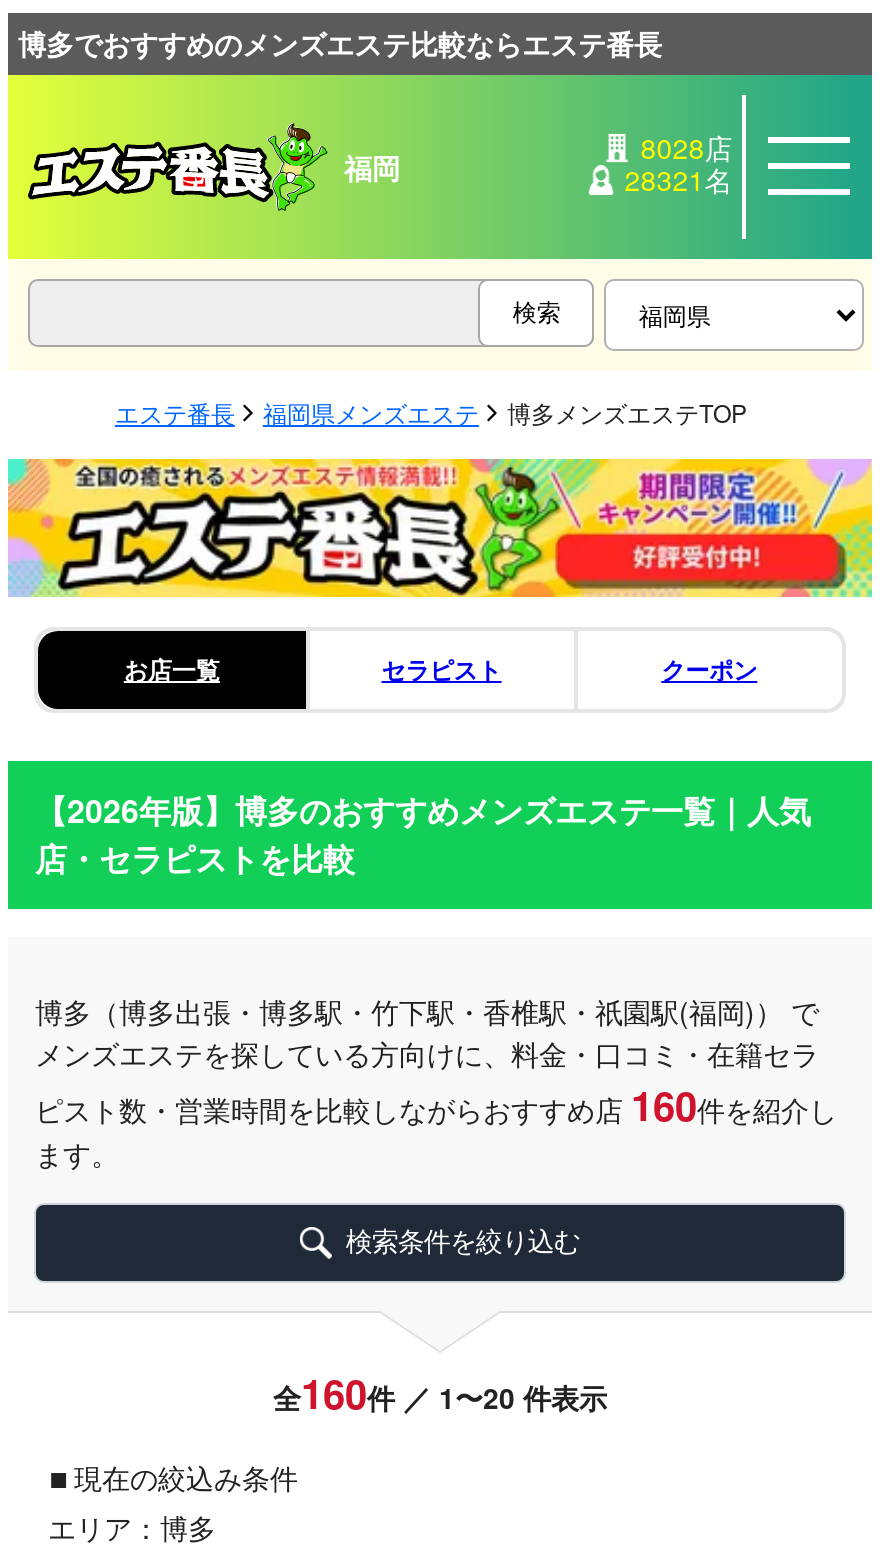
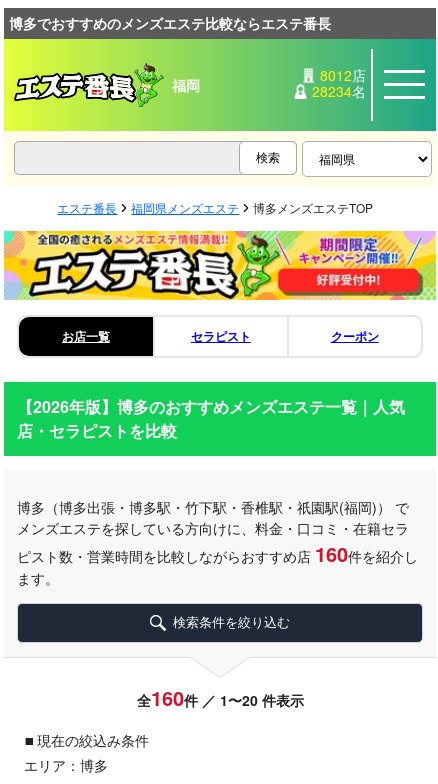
[640,127,732,167] 8028店 -> [320,65,366,85] 8012店
[624,159,732,199] 28321名 -> [312,81,366,101] 28234名

